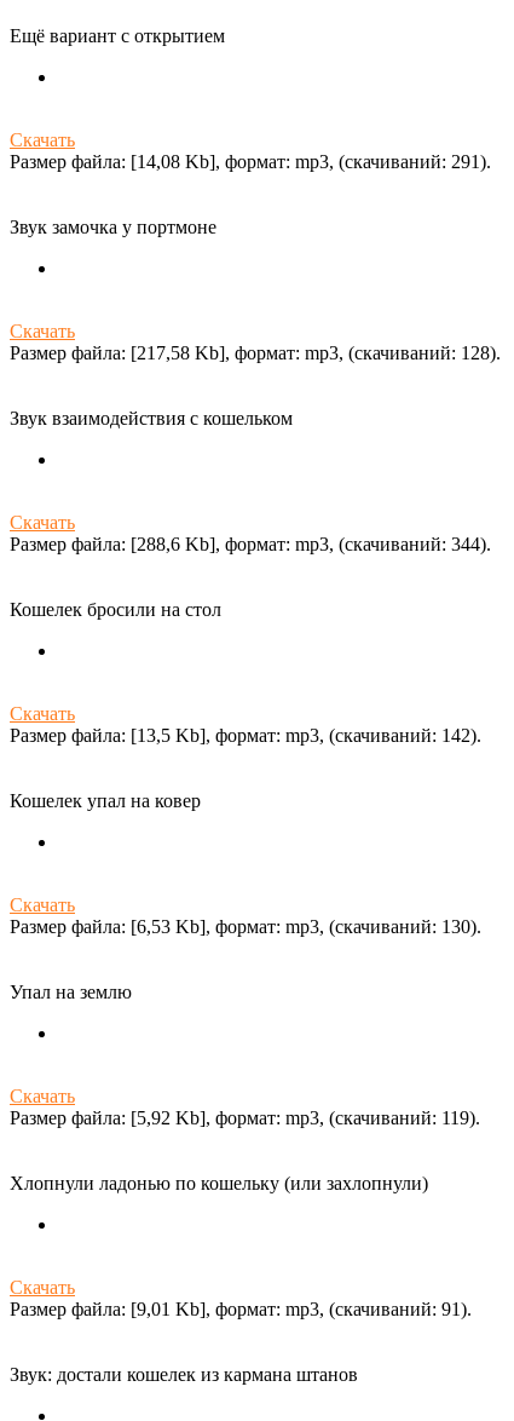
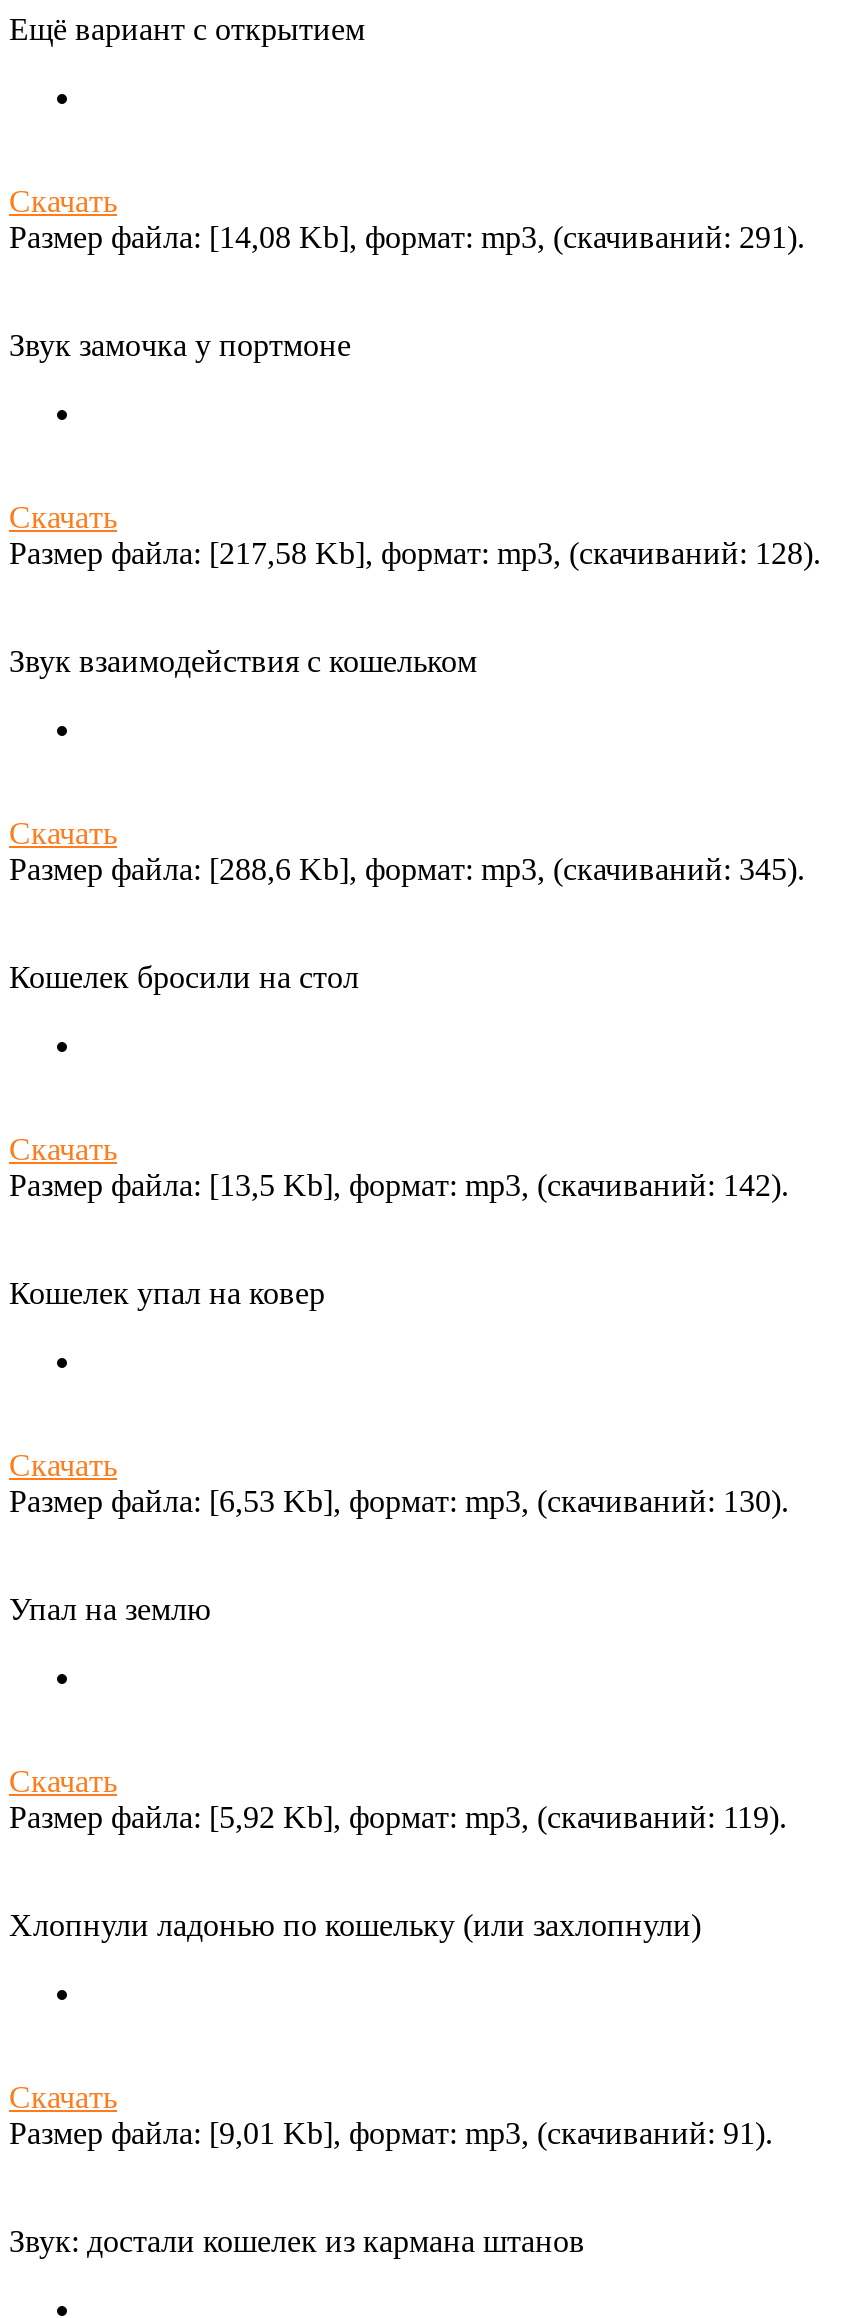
[10,534,491,554] Размер файла: [288,6 Kb], формат: mp3, (cкачиваний: 344). -> [9,852,805,886] Размер файла: [288,6 Kb], формат: mp3, (cкачиваний: 345).

